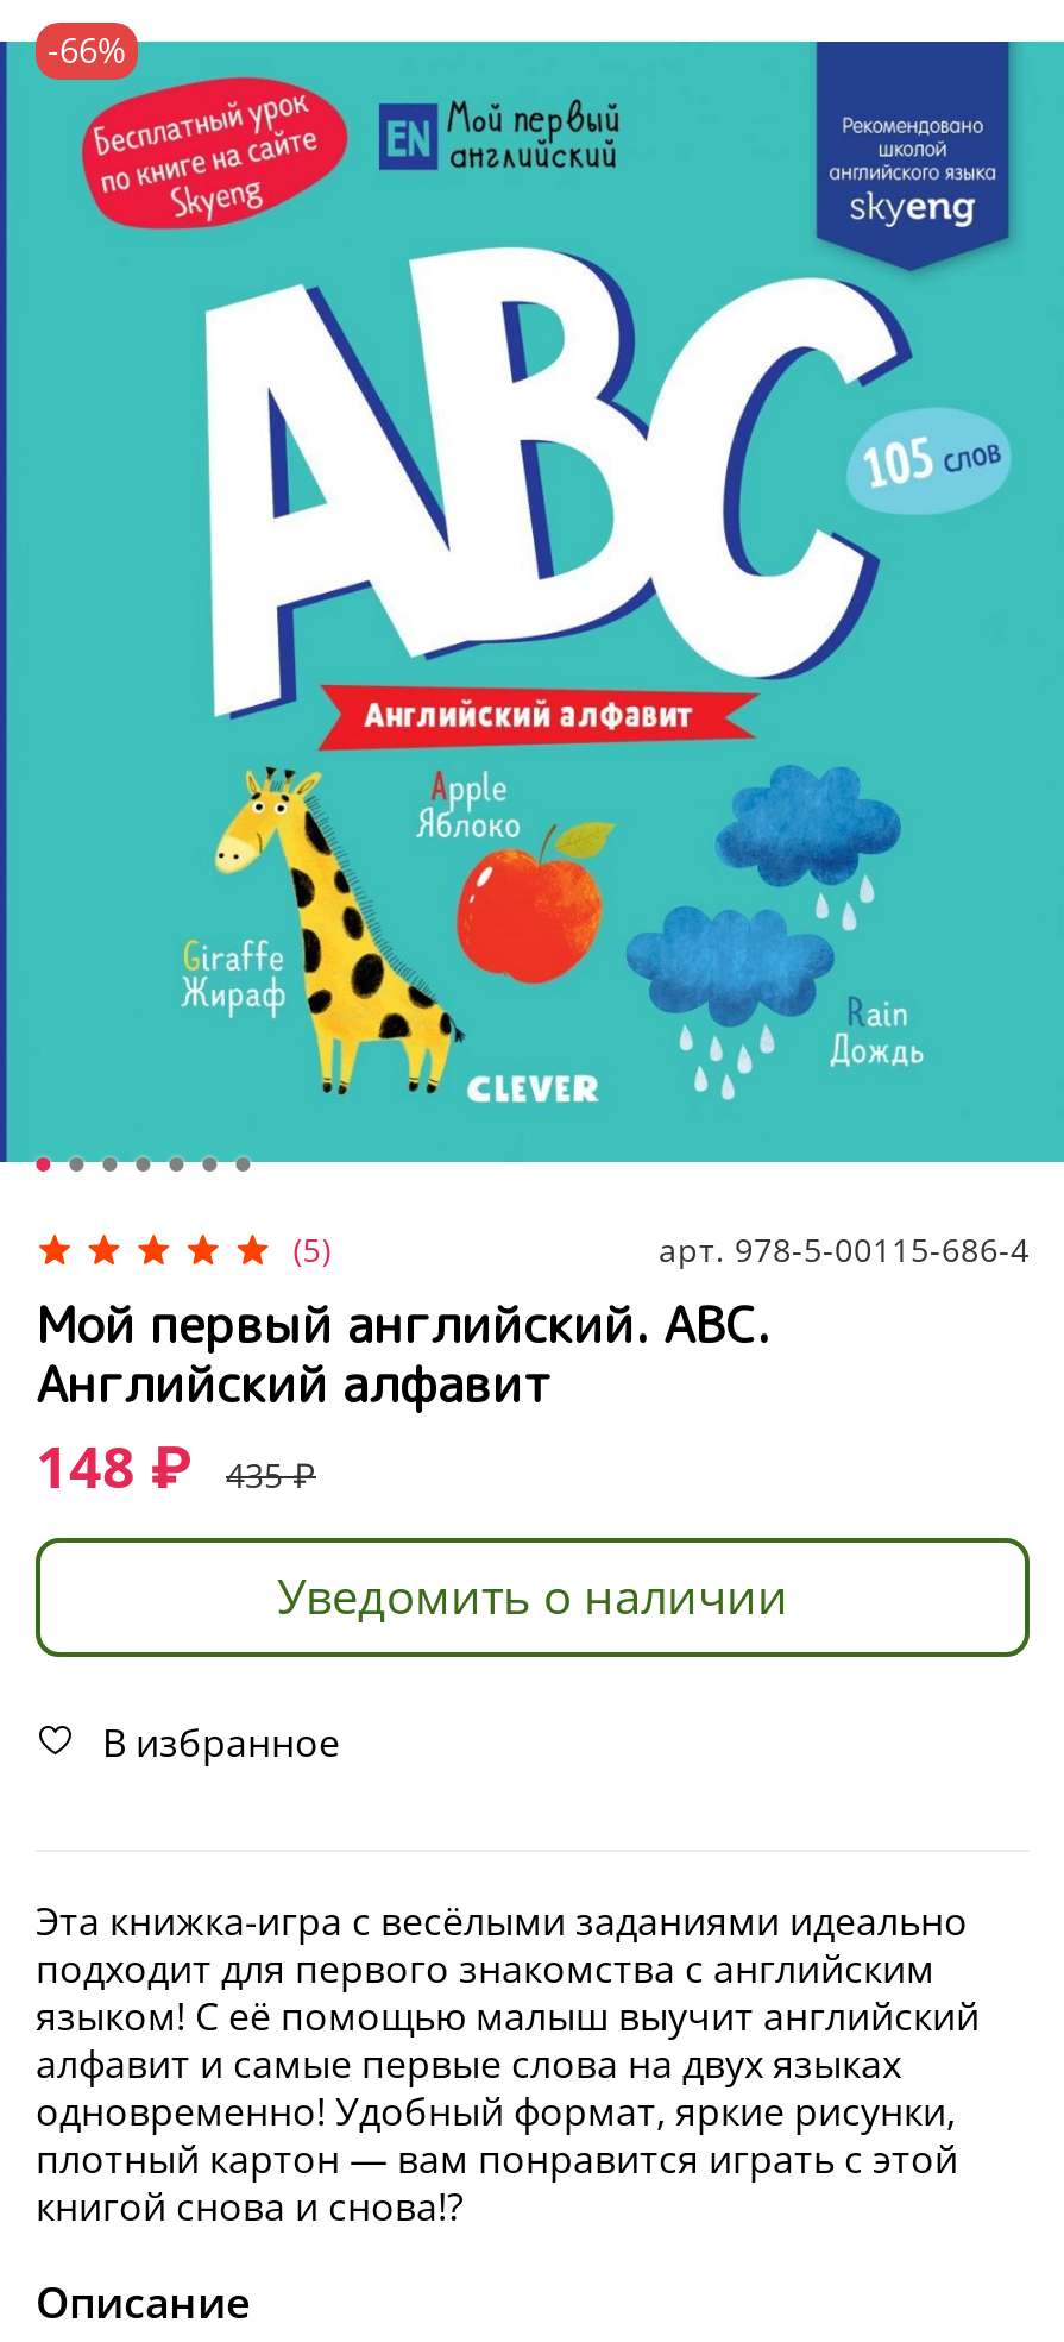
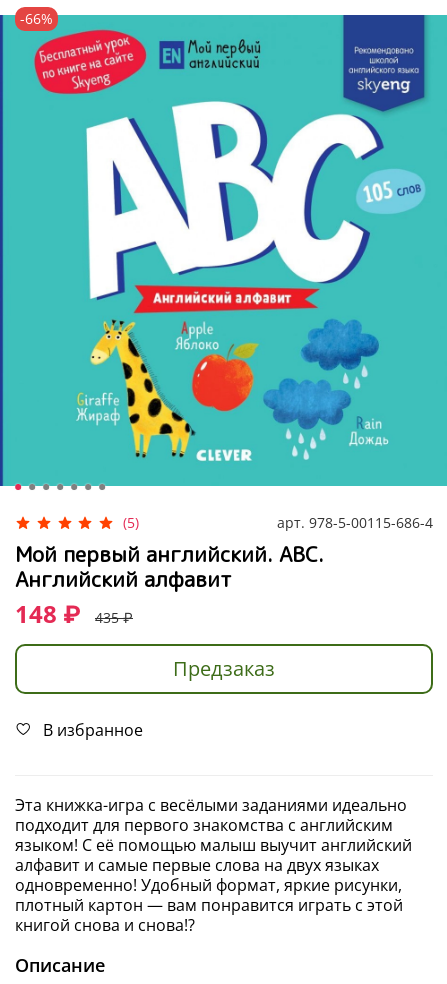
[277,1563,788,1627] Уведомить о наличии -> [173,655,275,682] Предзаказ

